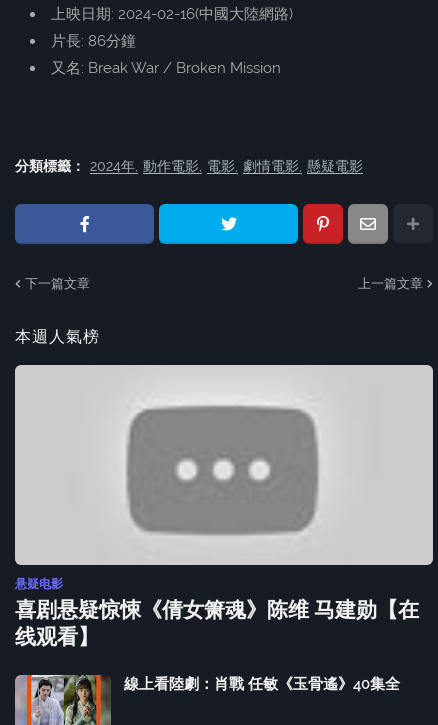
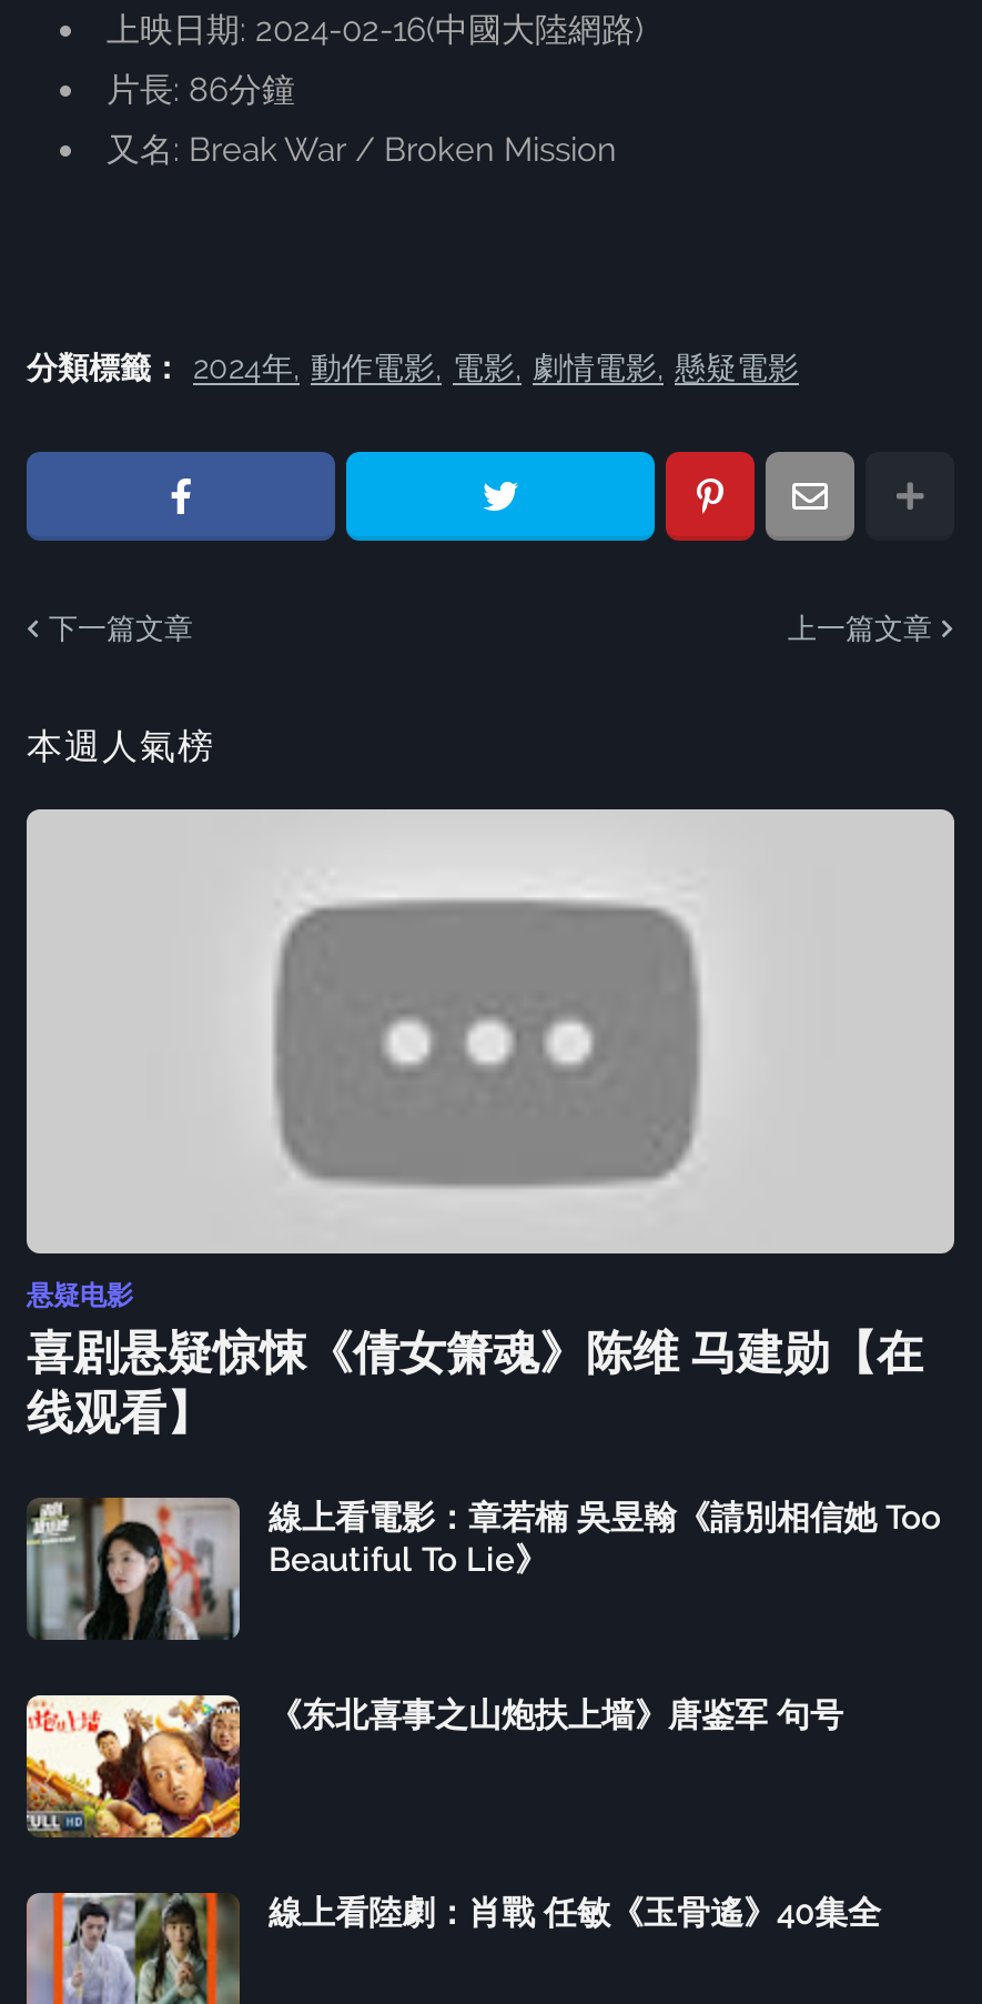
none -> [24,1675,843,1840] [image] | 《东北喜事之山炮扶上墙》唐鉴军 句号
none -> [27,1496,941,1649] [image] | 線上看電影：章若楠 吳昱翰《請別相信她 Too | Beautiful To Lie》

